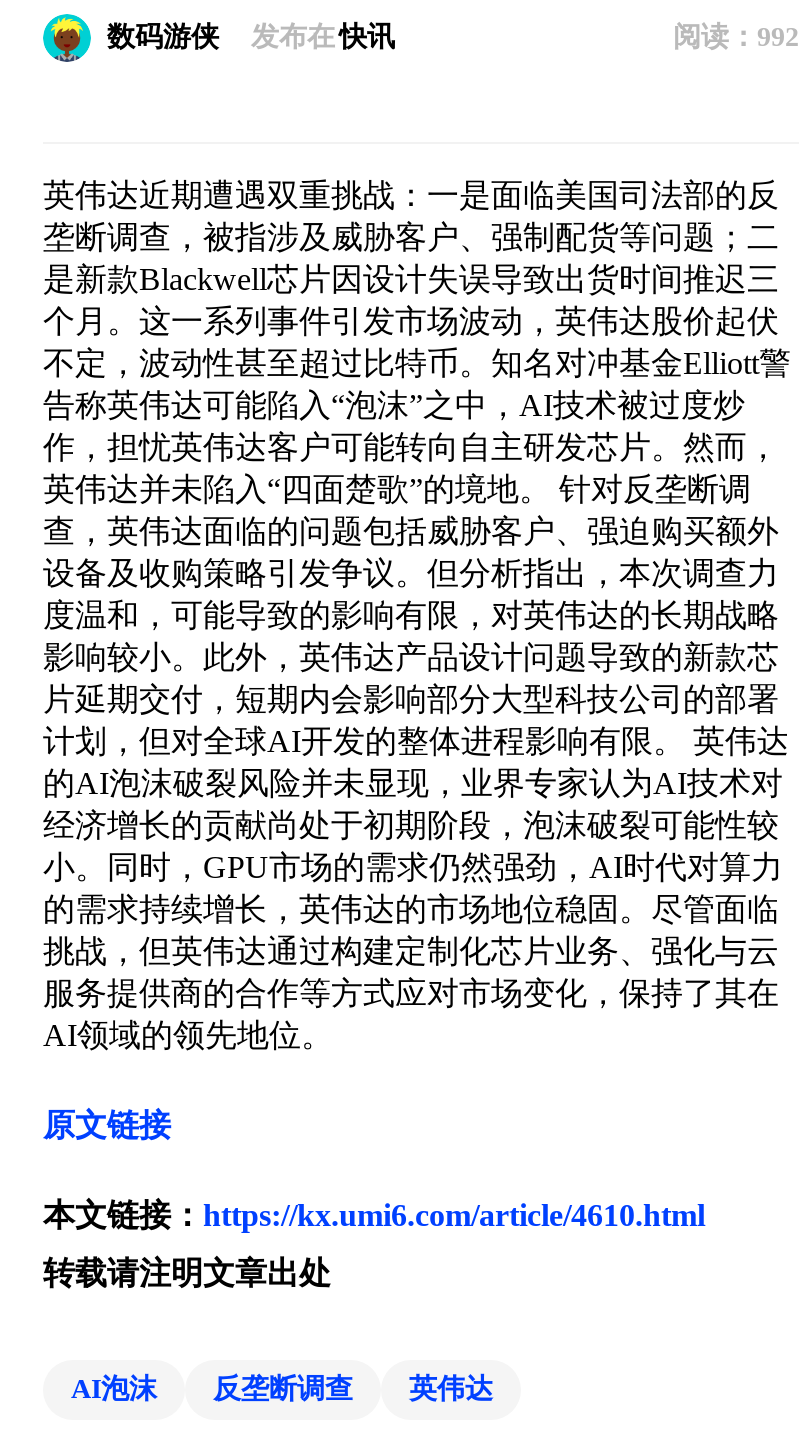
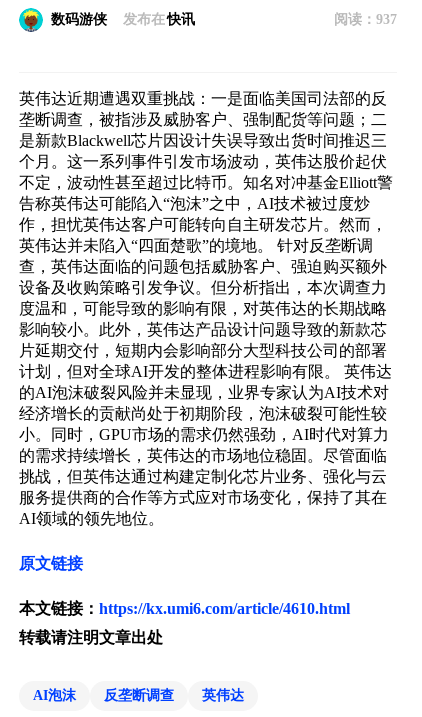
[673,22,799,52] 阅读：992 -> [334,12,397,27] 阅读：937

